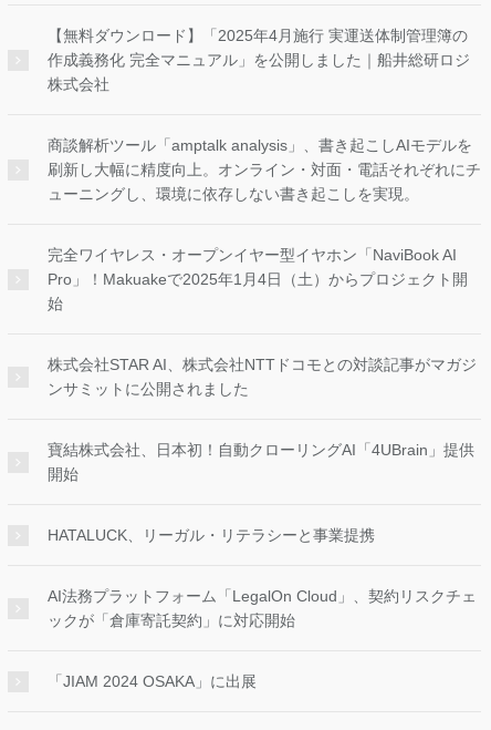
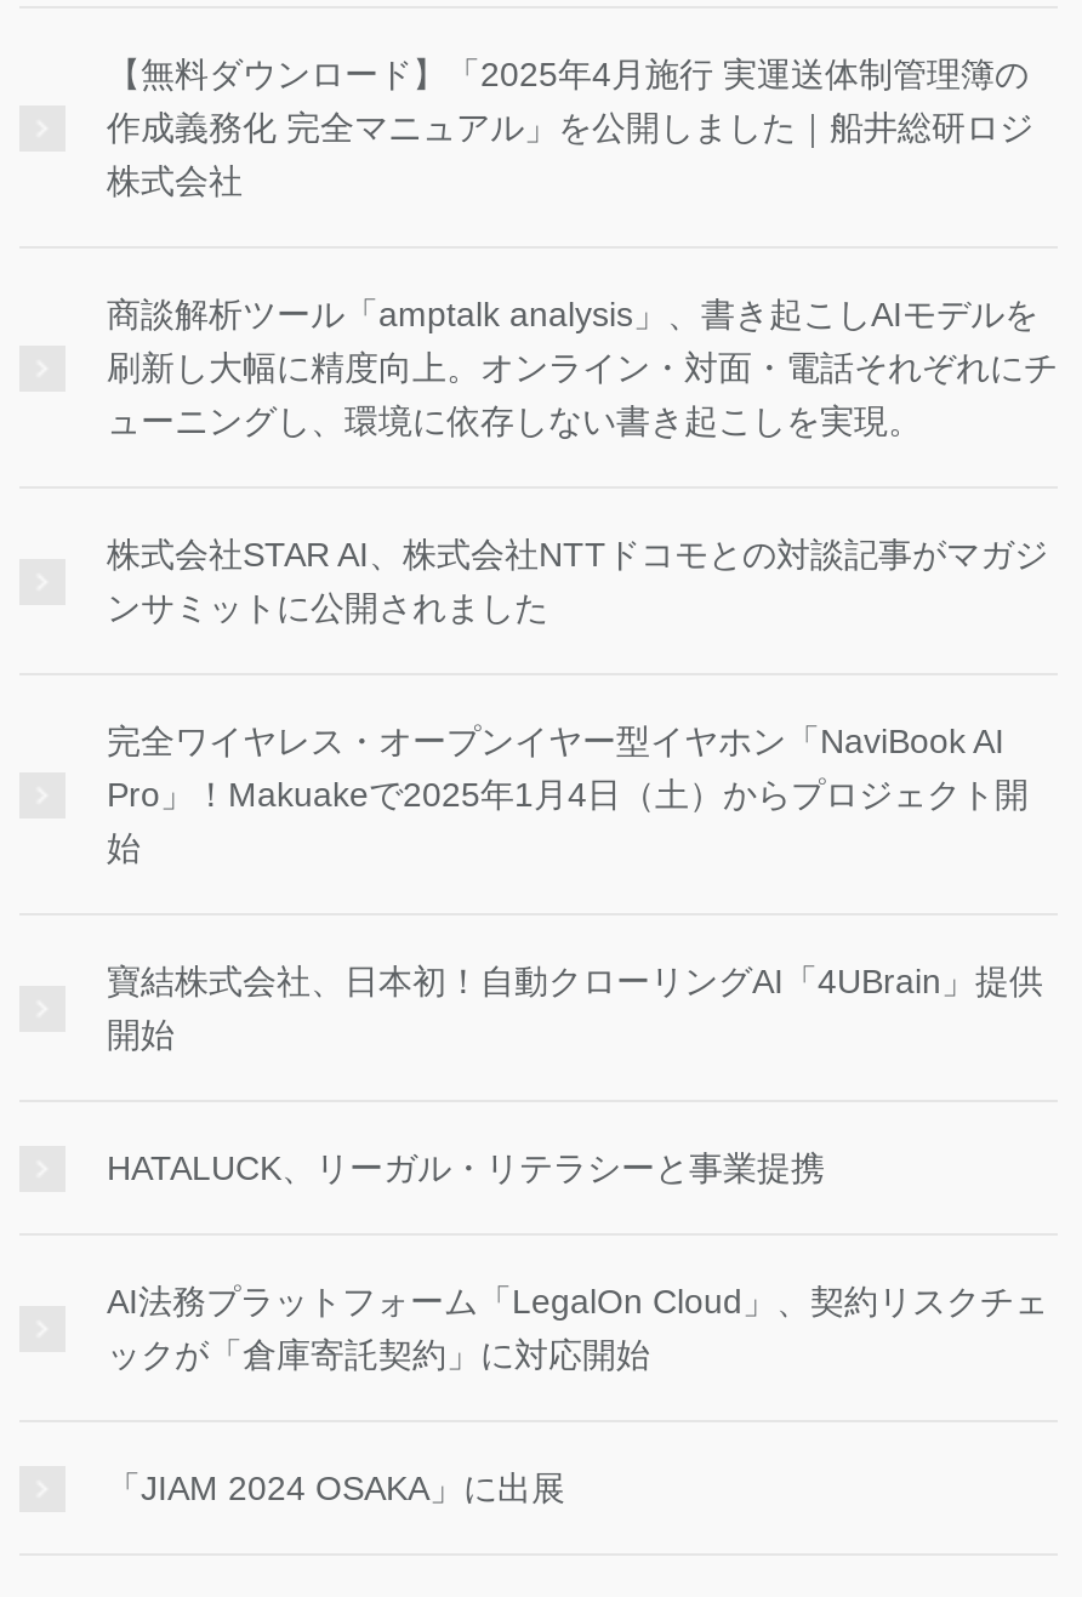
moved [48,246,468,313] -> [107,723,1029,868]: 完全ワイヤレス・オープンイヤー型イヤホン「NaviBook AI | Pro」！Makuakeで2025年1月4日（土）からプロジェクト開 | 始
moved [48,356,477,398] -> [107,536,1048,628]: 株式会社STAR AI、株式会社NTTドコモとの対談記事がマガジ | ンサミットに公開されました

